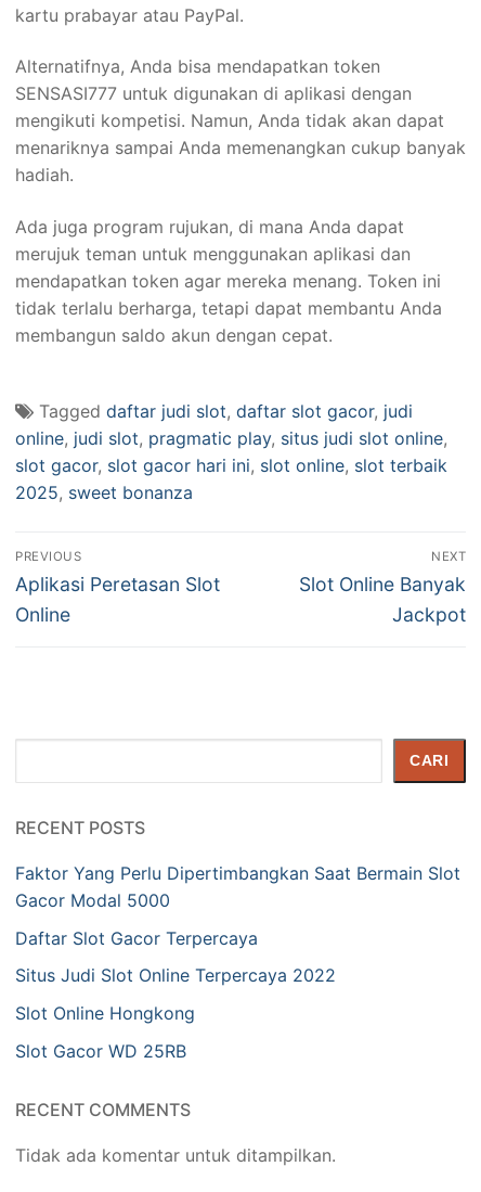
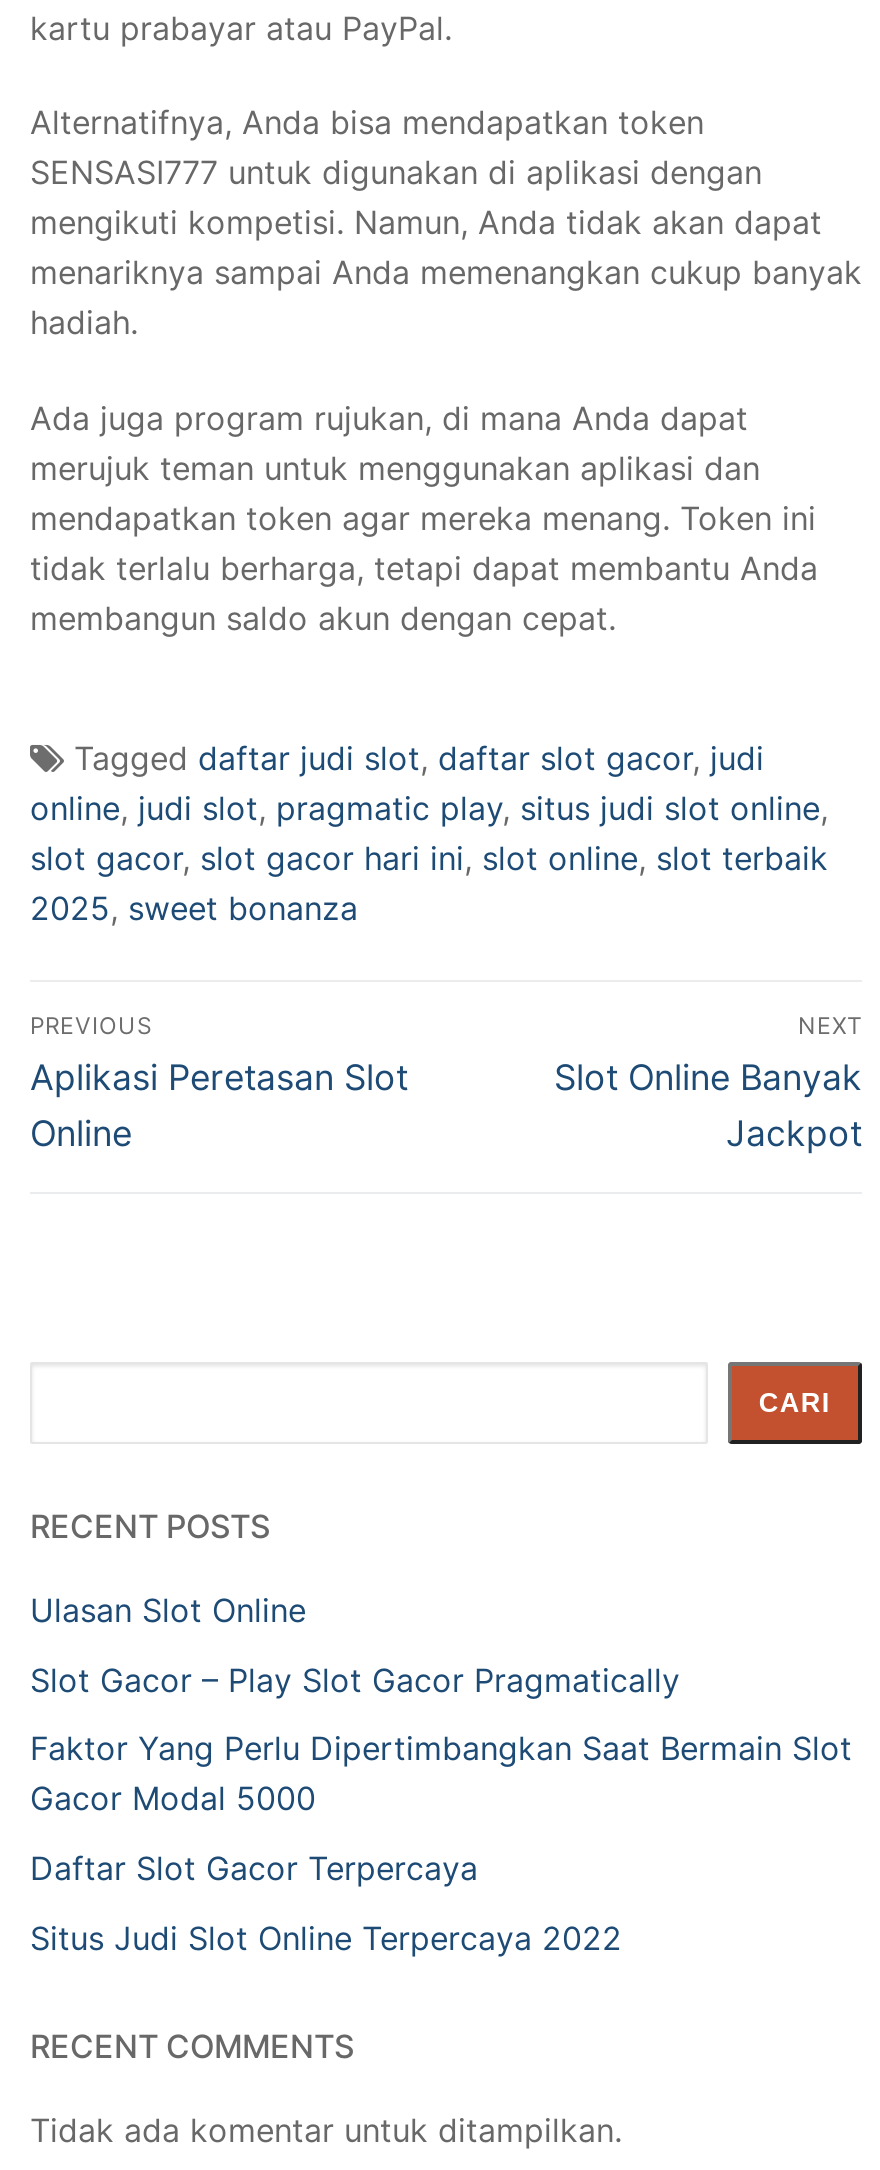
none -> [30,1590,680,1699] Ulasan Slot Online | Slot Gacor – Play Slot Gacor Pragmatically
moved [15,862,460,986] -> [30,1729,852,1957]: Faktor Yang Perlu Dipertimbangkan Saat Bermain Slot | Gacor Modal 5000 | Daftar Slot Gacor Terpercaya | Situs Judi Slot Online Terpercaya 2022
[15,1002,195,1061] Slot Online Hongkong | Slot Gacor WD 25RB -> none

